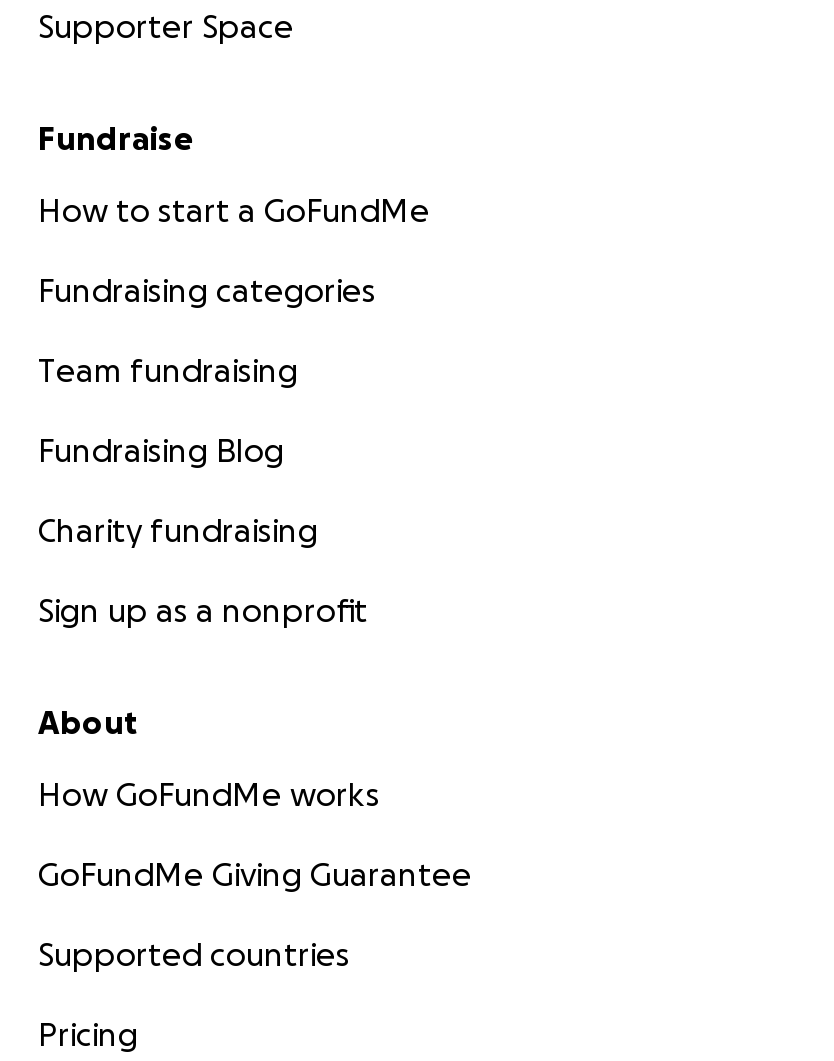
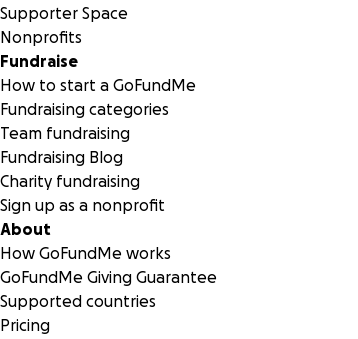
none -> [0,28,82,46] Nonprofits

